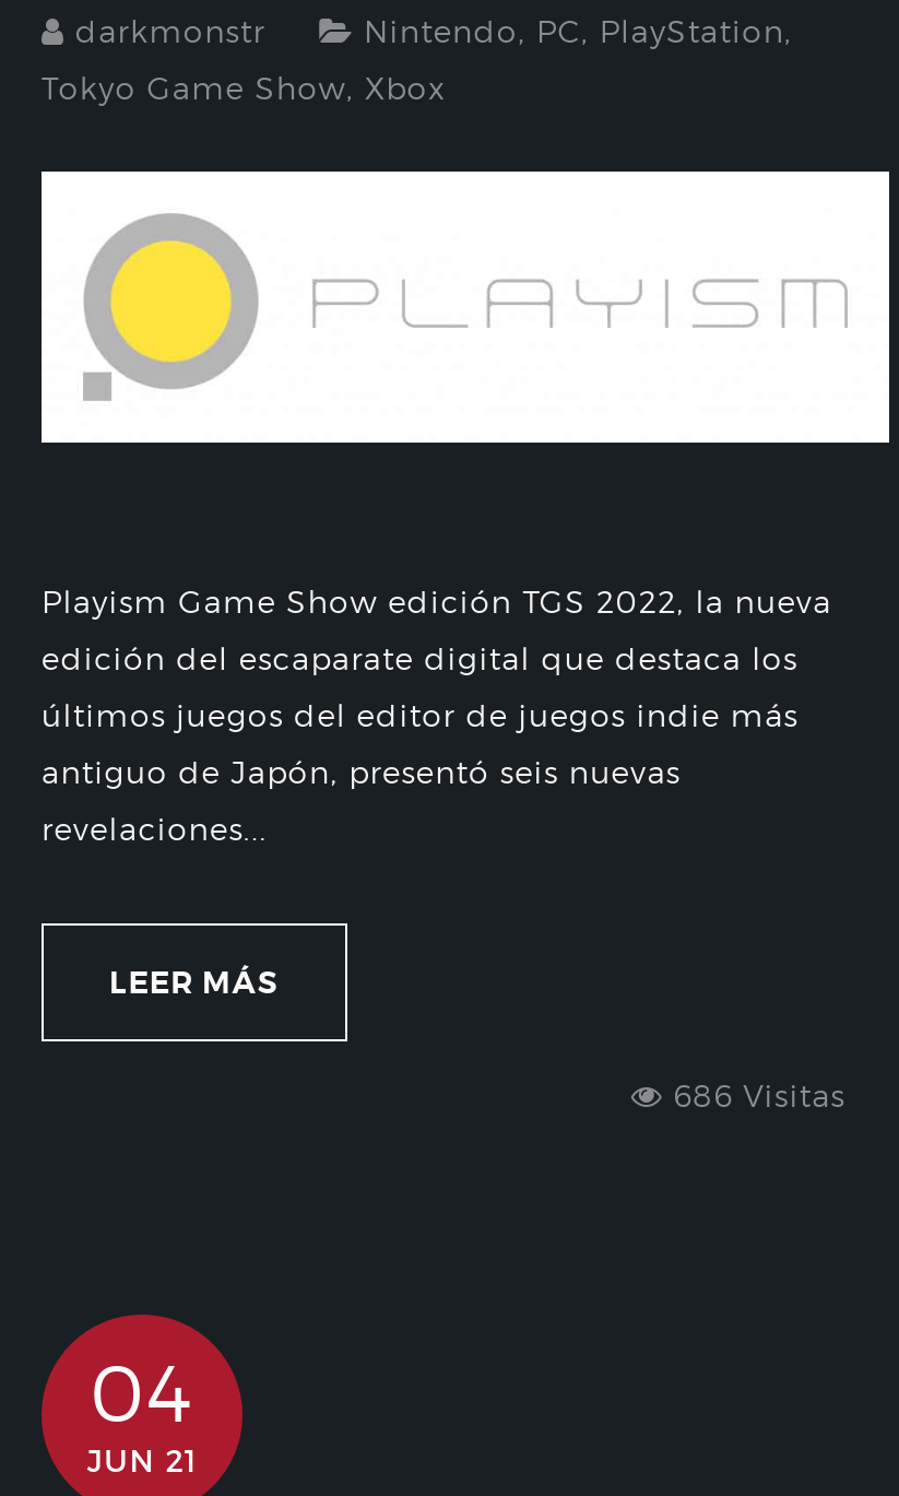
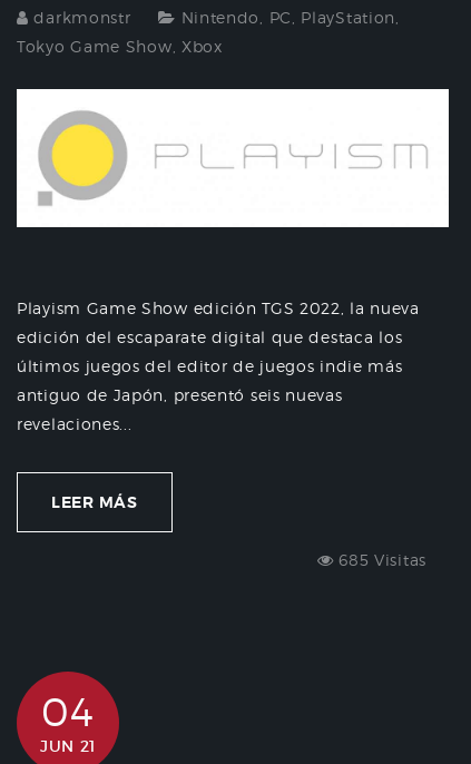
[663,1076,845,1113] 686 Visitas -> [334,550,426,569] 685 Visitas

